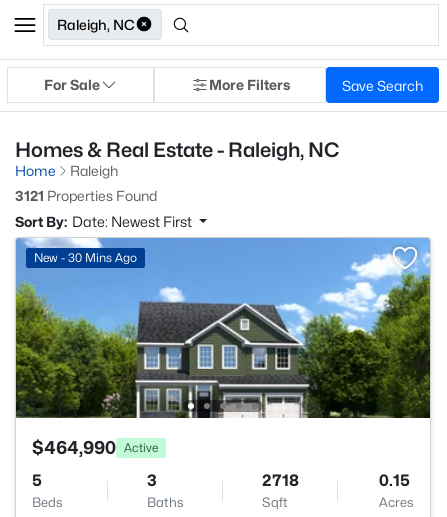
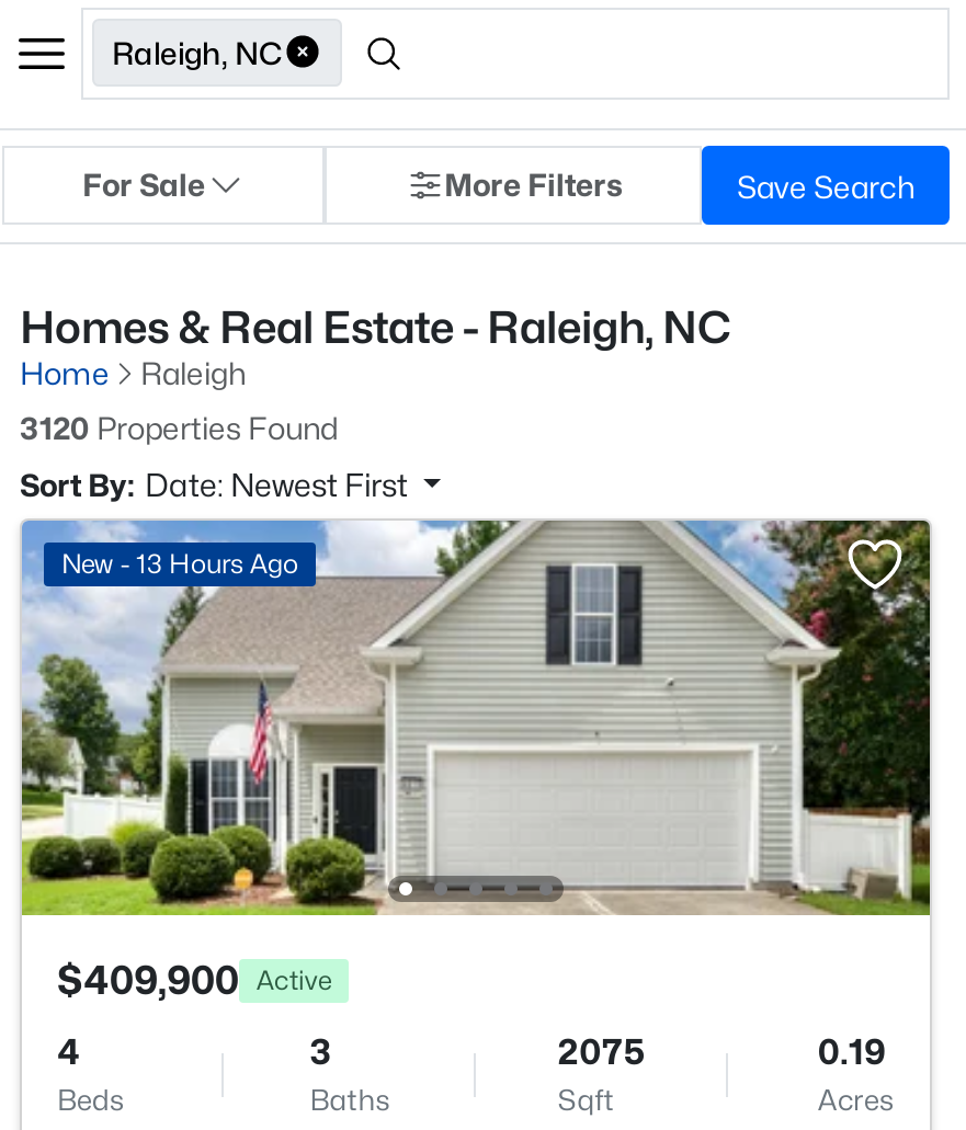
[15,187,157,204] 3121 Properties Found -> [20,409,338,446] 3120 Properties Found
[15,237,431,419] [image] | New - 30 Mins Ago -> [20,518,932,917] [image] | New - 13 Hours Ago
[32,437,158,458] $464,990 Active -> [57,957,331,1003] $409,900 Active
[32,471,42,490] 5 -> [57,1031,79,1073] 4
[262,471,299,490] 2718 -> [558,1031,645,1073] 2075
[379,471,410,490] 0.15 -> [818,1031,886,1073] 0.19

